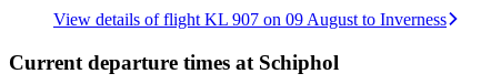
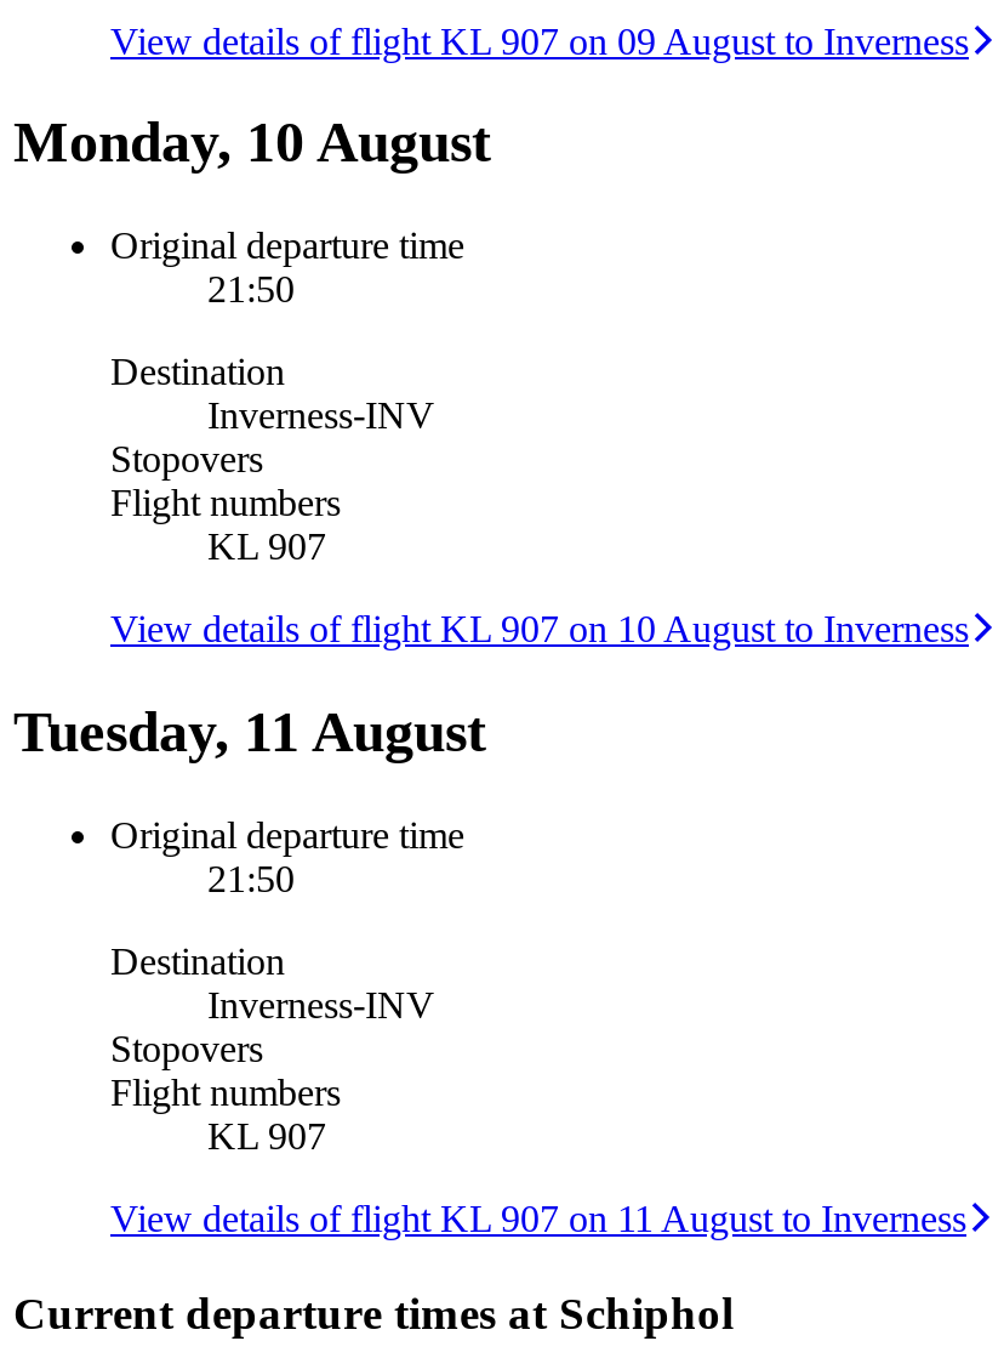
none -> [13,112,969,1240] Monday, 10 August | Original departure time | 21:50 | Destination | Inverness-INV | Stopovers | Flight numbers | KL 907 | View details of flight KL 907 on 10 August to Inverness | Tuesday, 11 August | Original departure time | 21:50 | Destination | Inverness-INV | Stopovers | Flight numbers | KL 907 | View details of flight KL 907 on 11 August to Inverness

